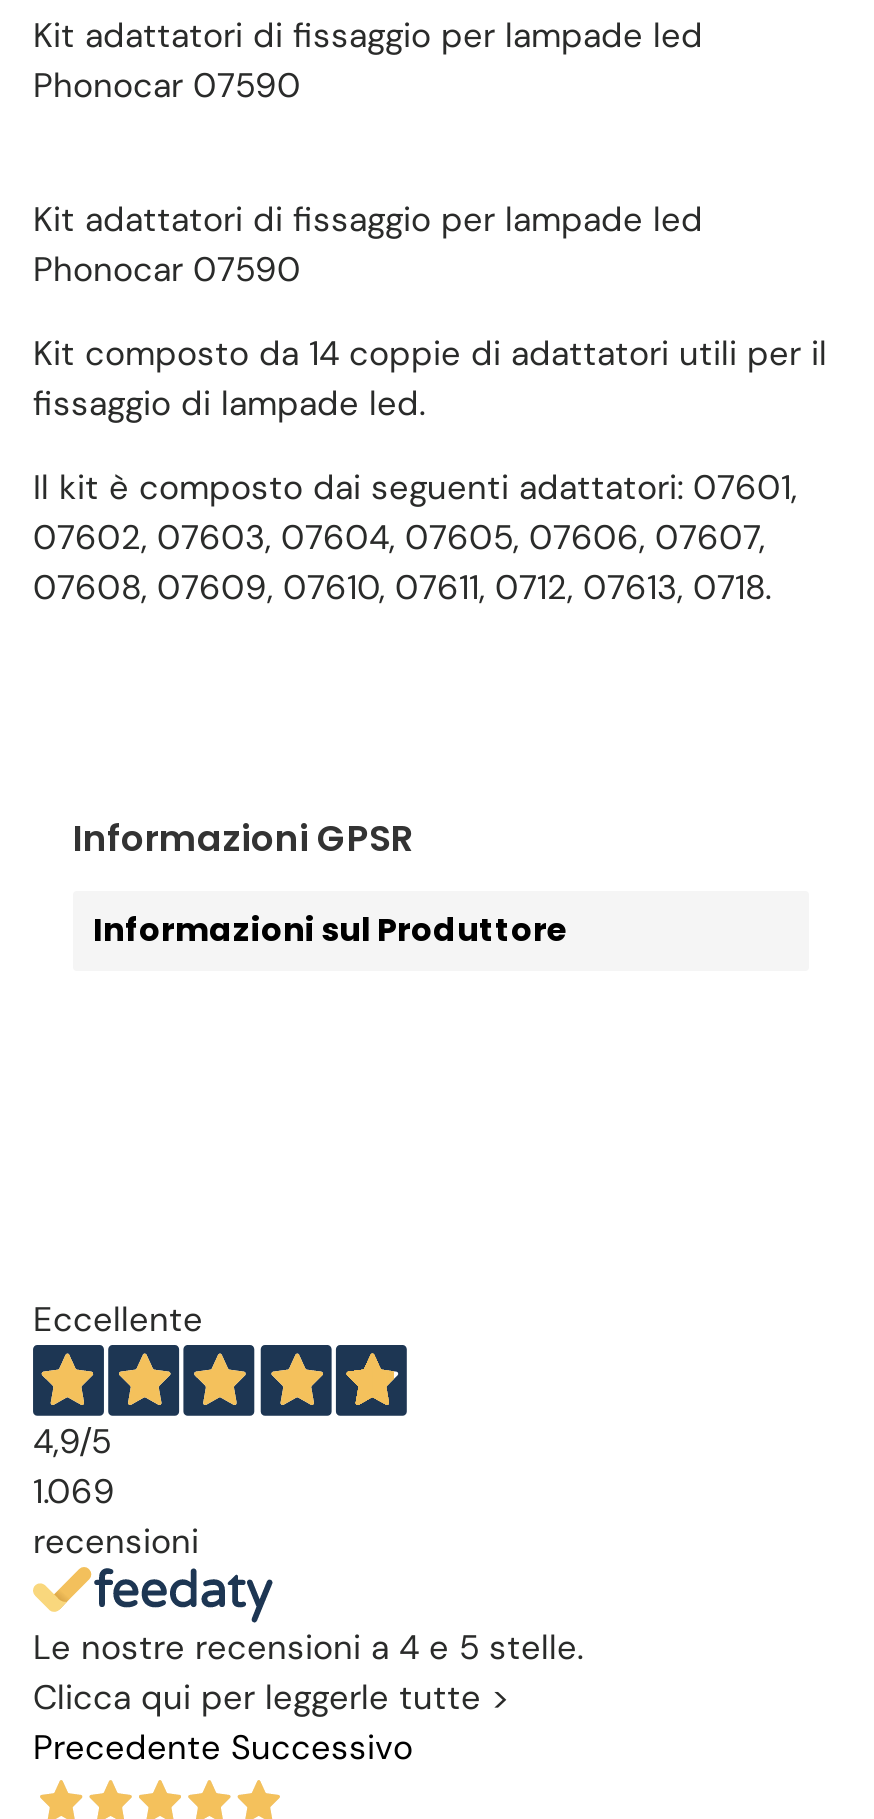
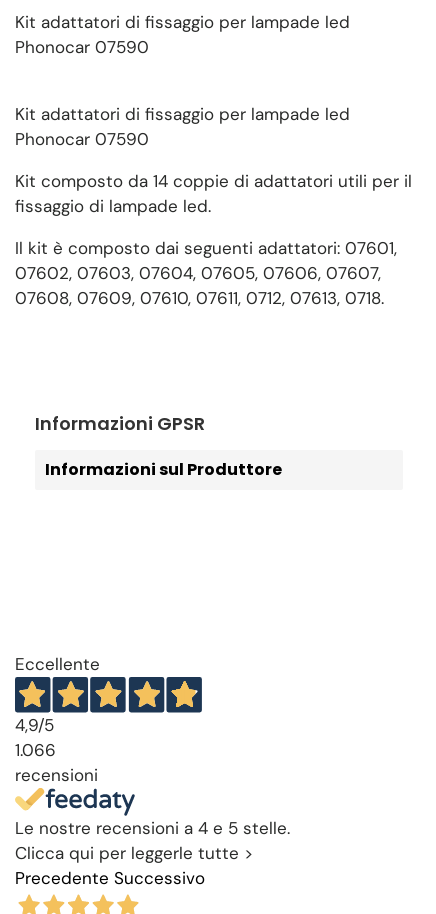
[33,1469,115,1513] 1.069 -> [15,739,56,761] 1.066

